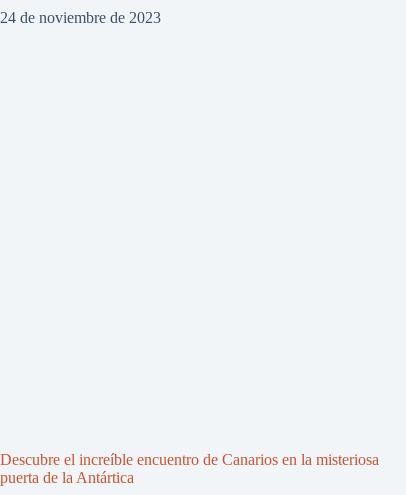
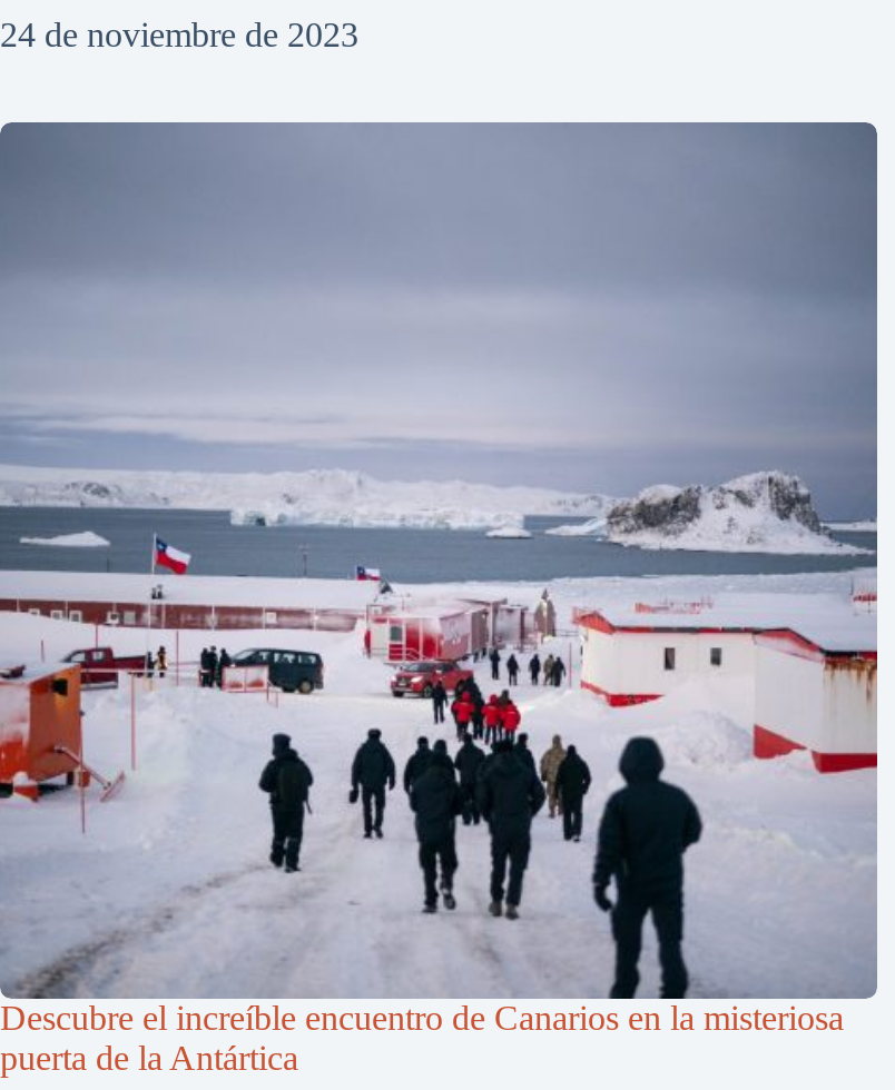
none -> [7,120,879,1001] [image]

